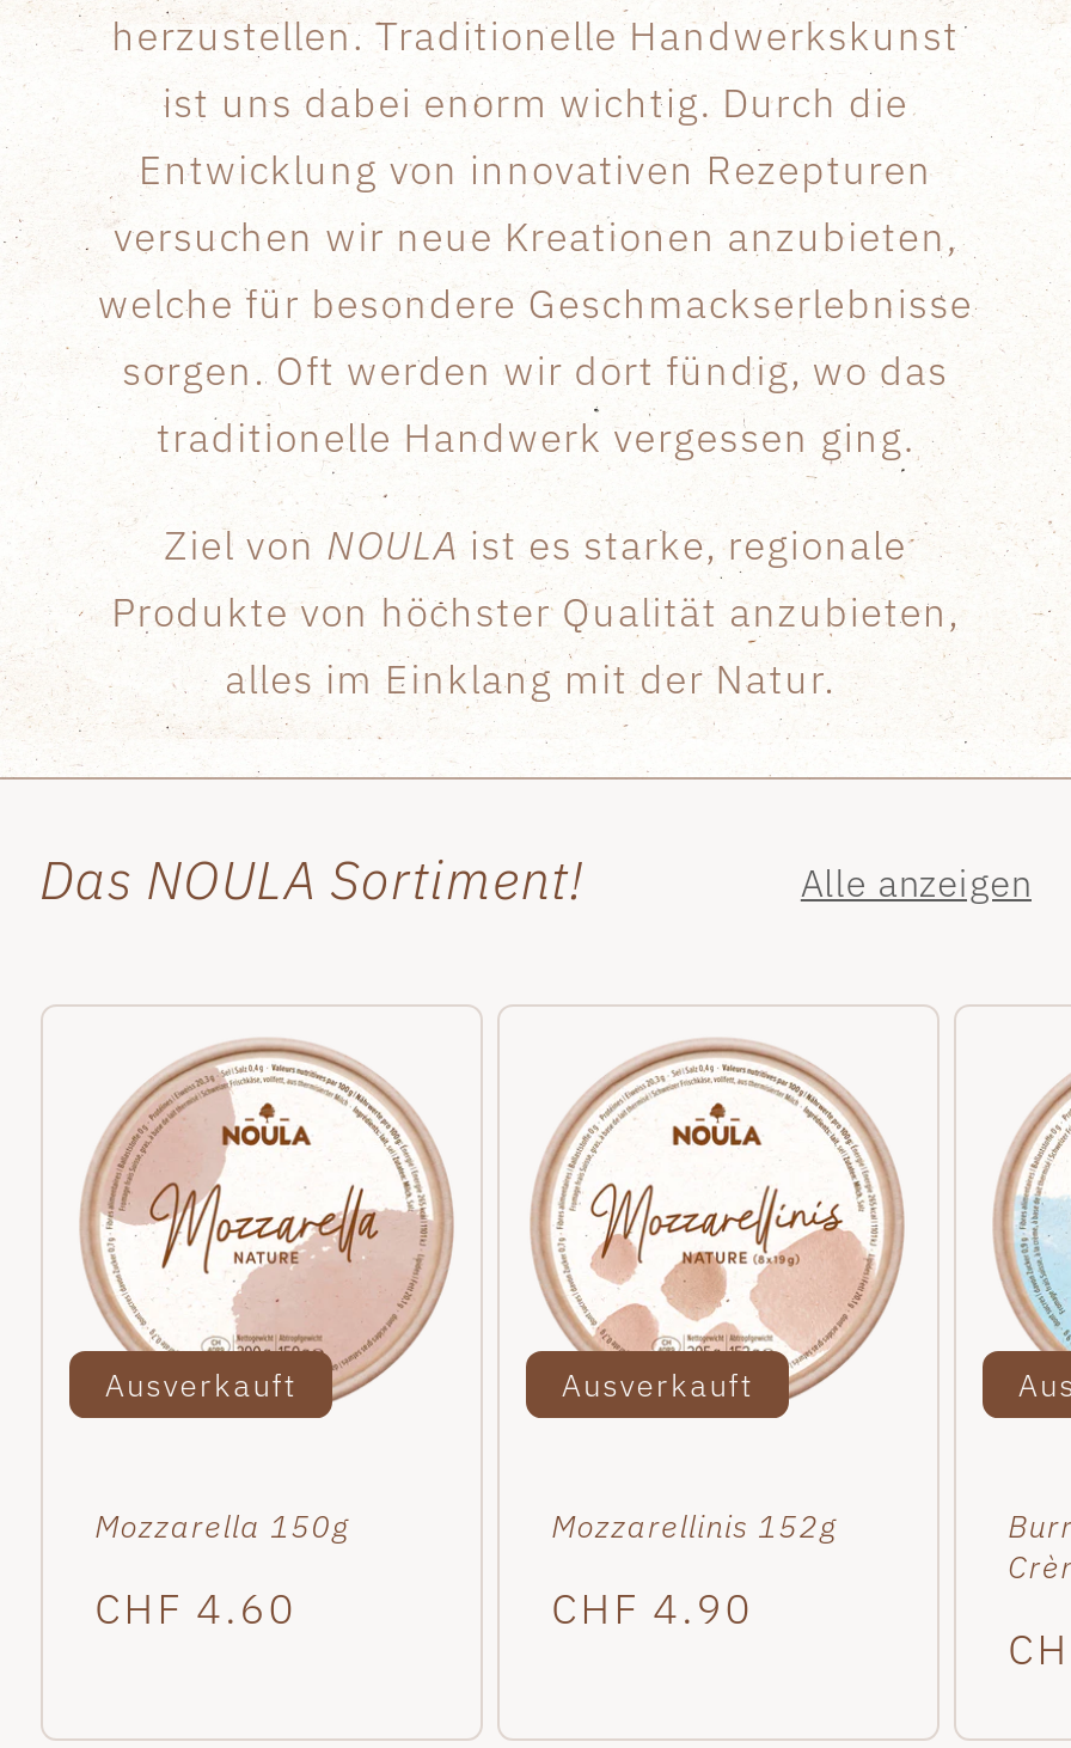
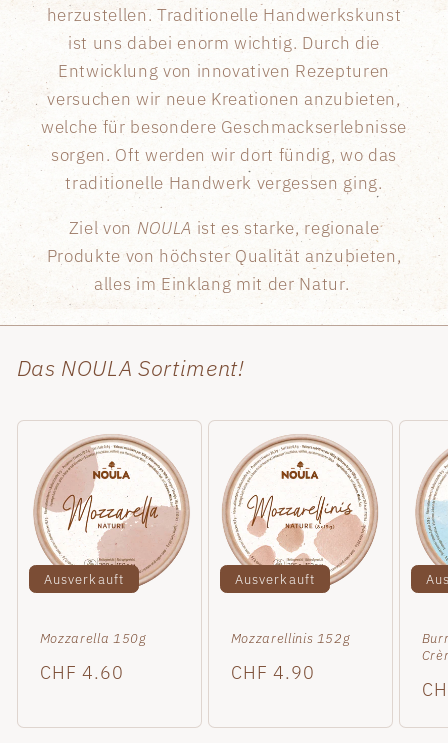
[801,858,1032,906] Alle anzeigen -> none

